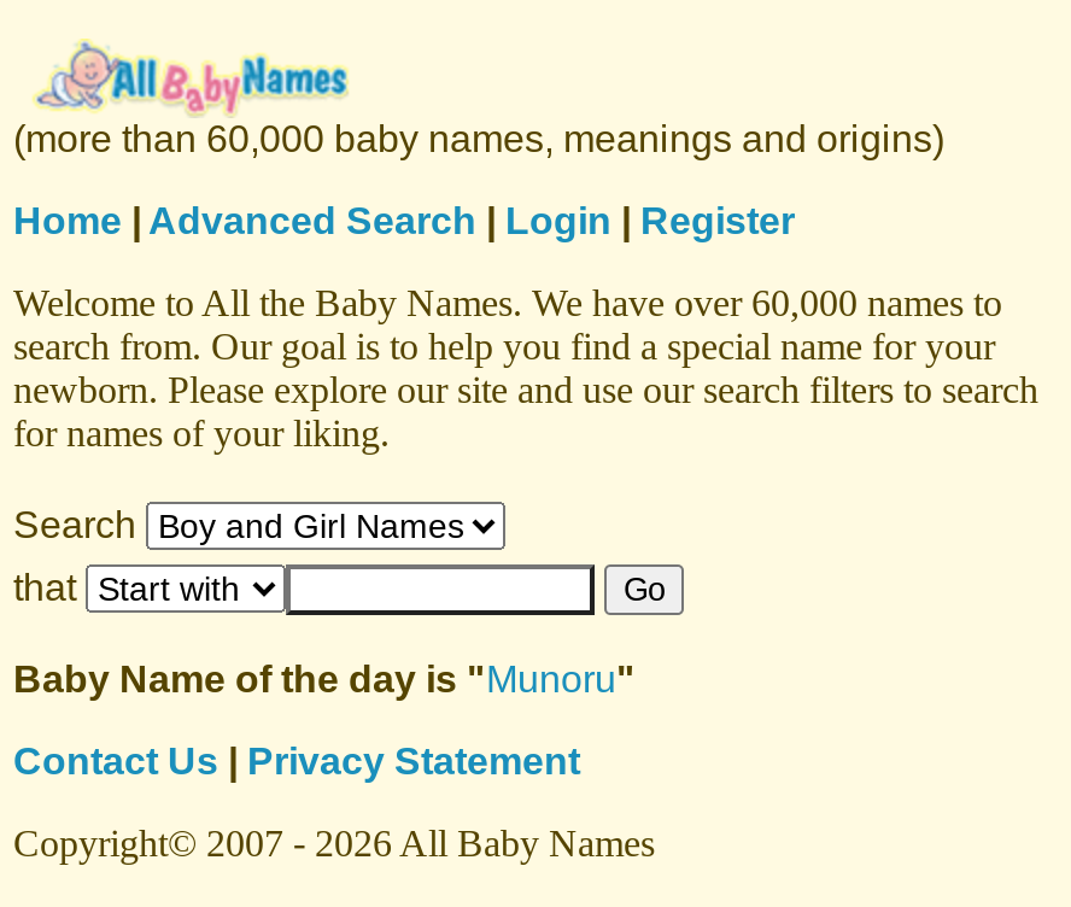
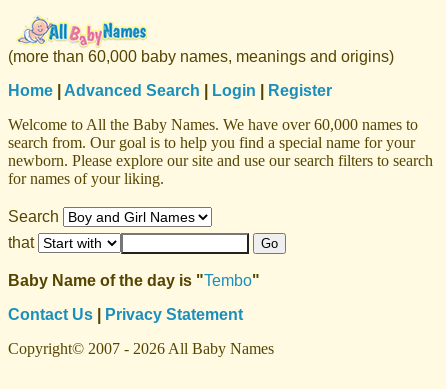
[13,659,636,700] Baby Name of the day is " Munoru" -> [8,272,260,289] Baby Name of the day is " Tembo"

